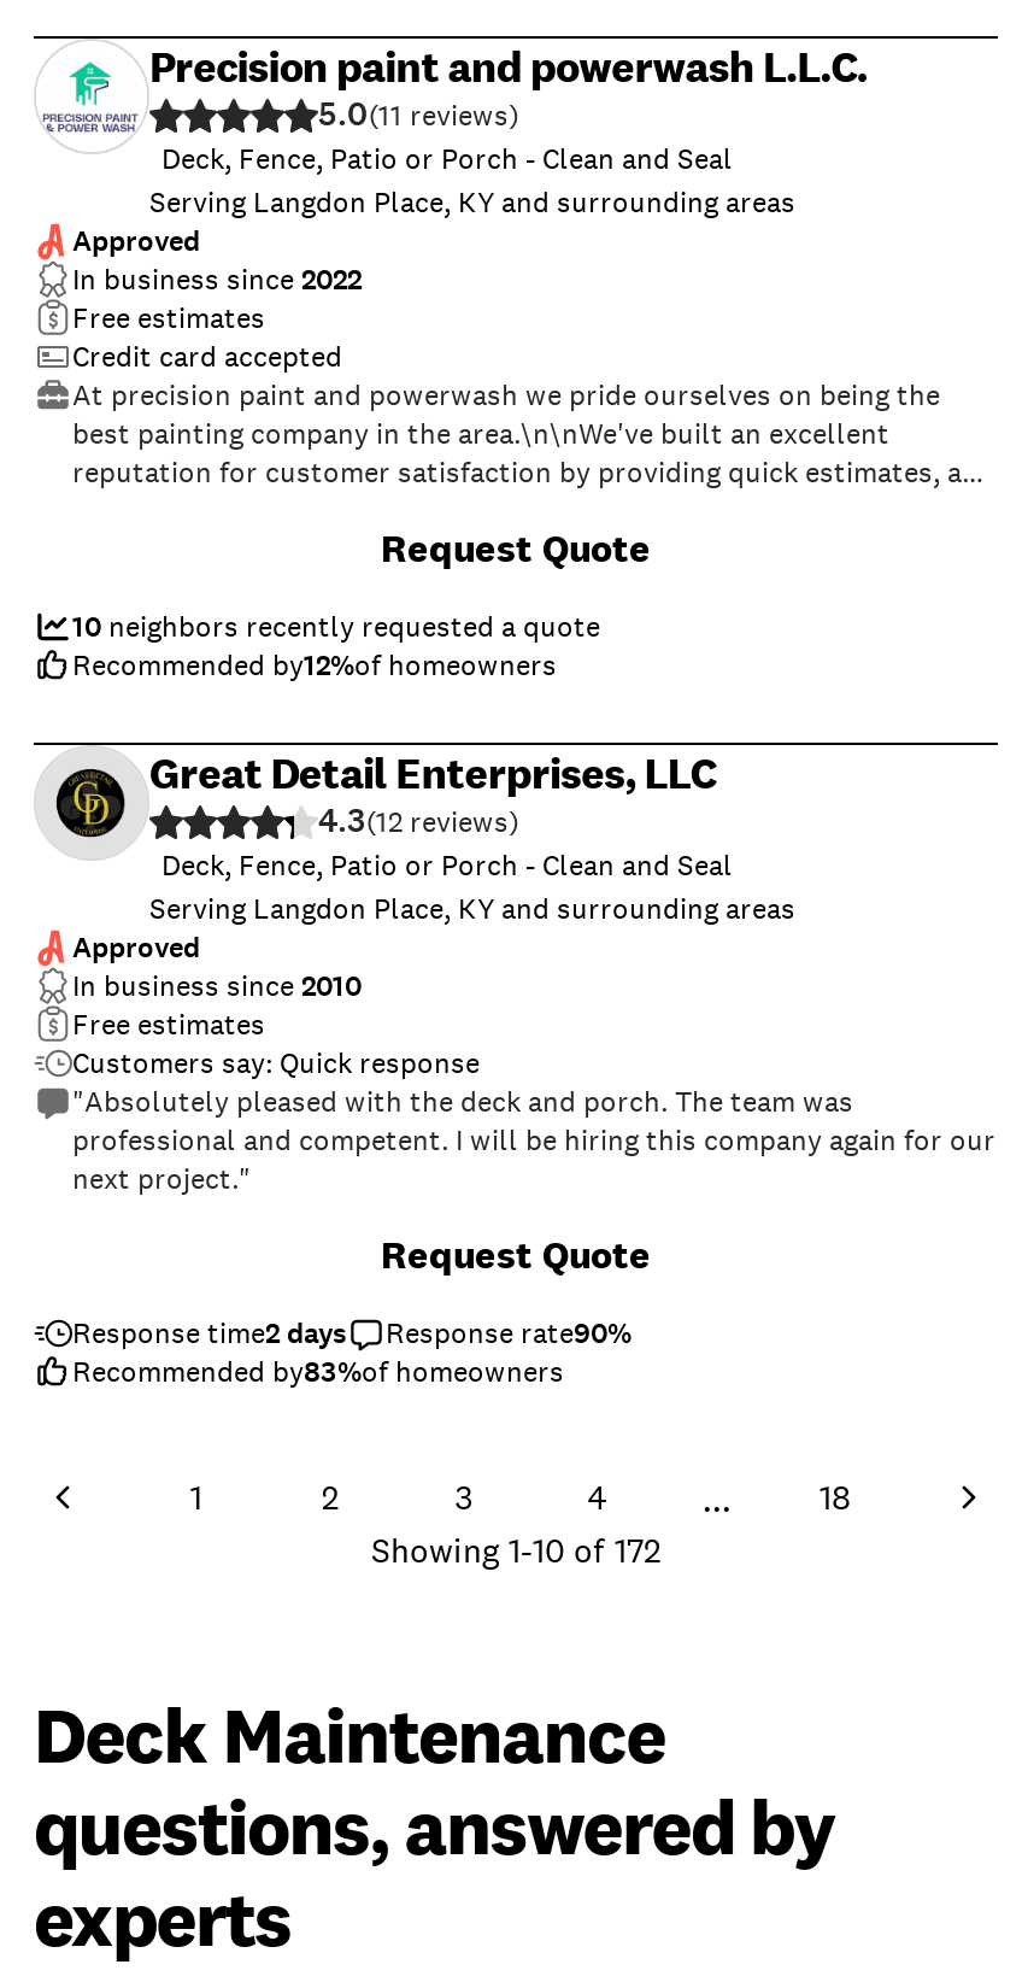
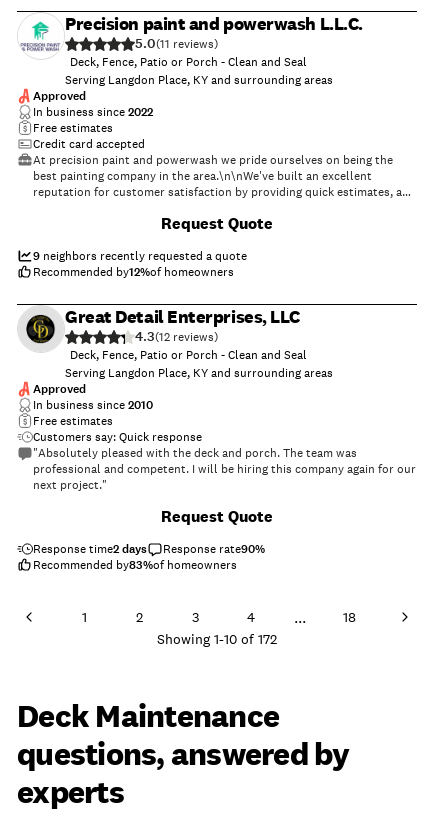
[72,608,600,646] 10 neighbors recently requested a quote -> [33,248,247,264] 9 neighbors recently requested a quote

